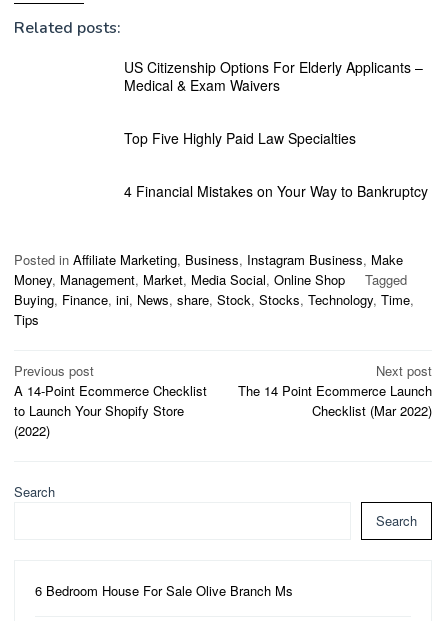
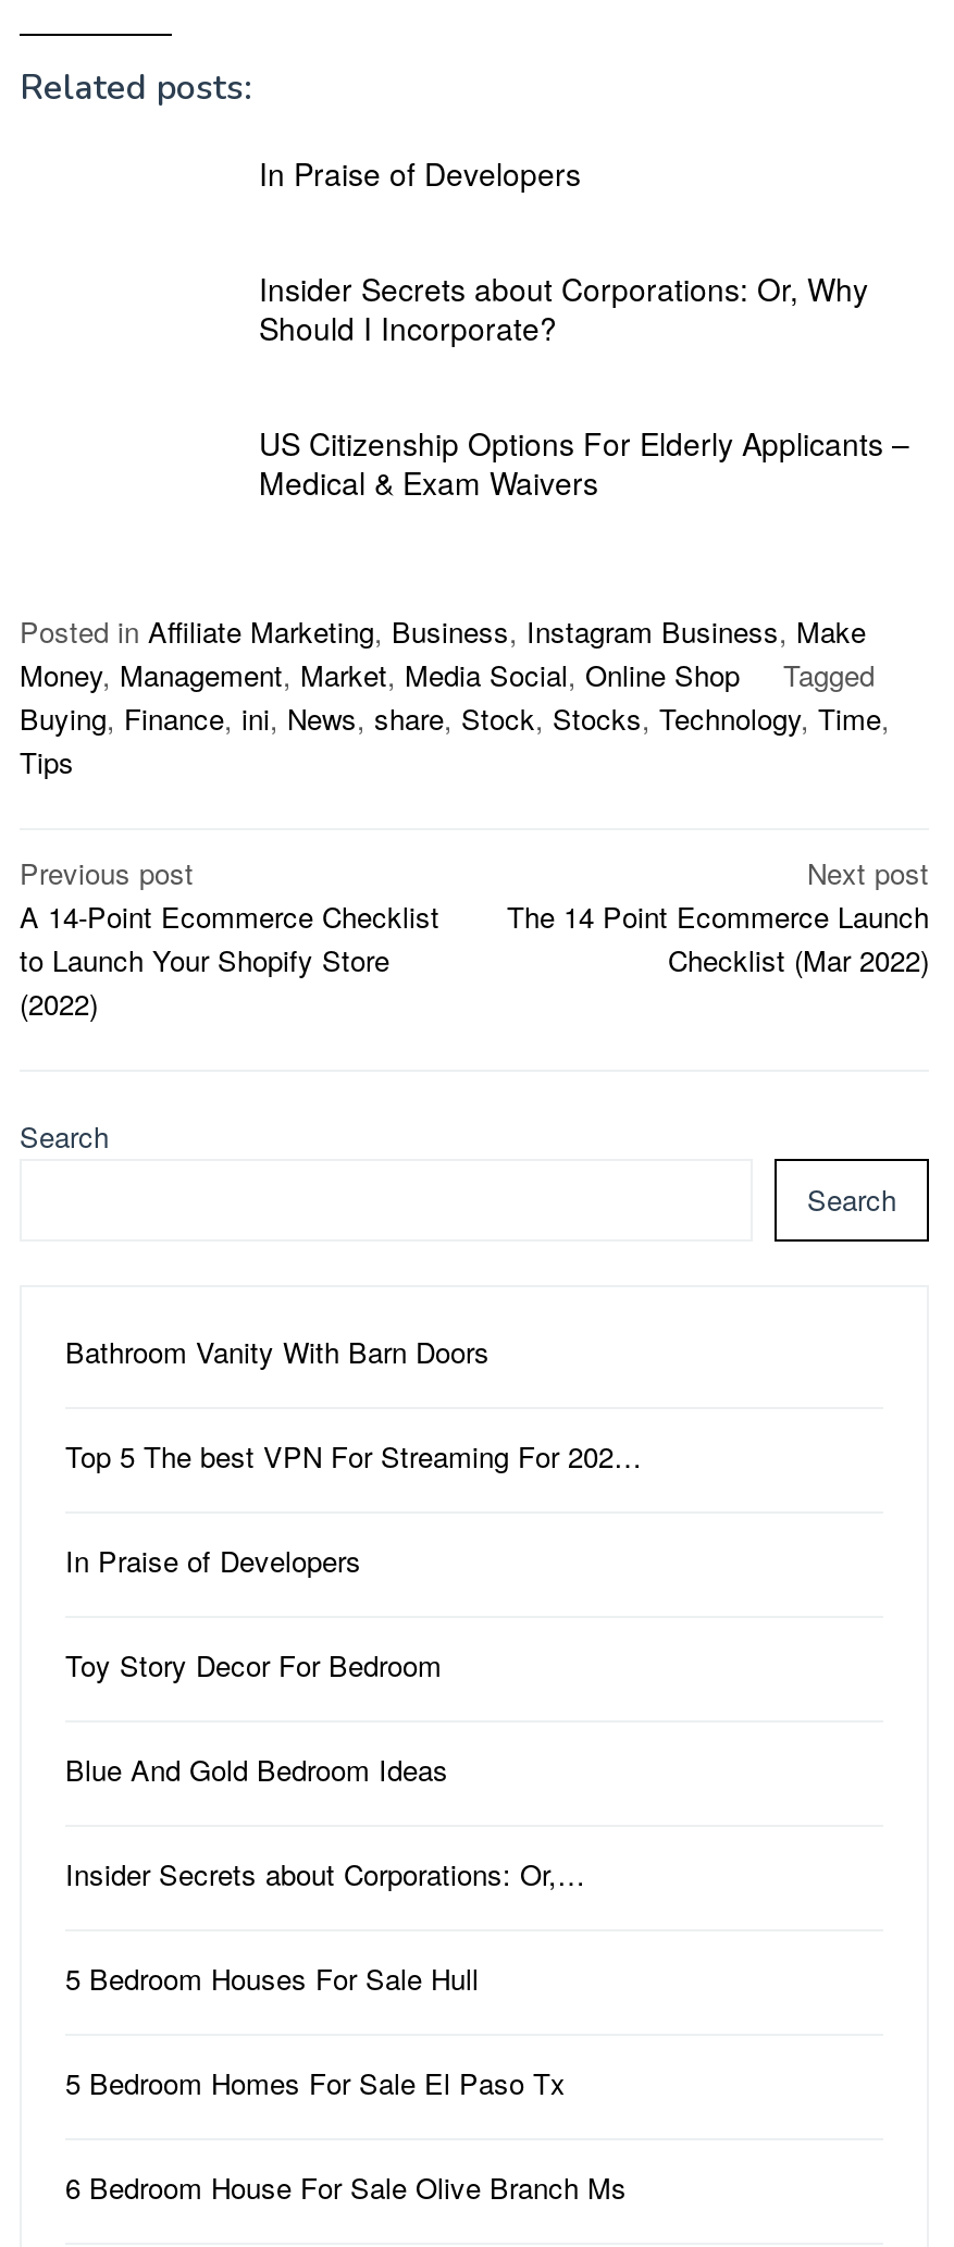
none -> [259,151,868,349] In Praise of Developers | Insider Secrets about Corporations: Or, Why | Should I Incorporate?
[124,128,428,201] Top Five Highly Paid Law Specialties | 4 Financial Mistakes on Your Way to Bankruptcy -> none
none -> [65,1330,642,2102] Bathroom Vanity With Barn Doors | Top 5 The best VPN For Streaming For 202… | In Praise of Developers | Toy Story Decor For Bedroom | Blue And Gold Bedroom Ideas | Insider Secrets about Corporations: Or,… | 5 Bedroom Houses For Sale Hull | 5 Bedroom Homes For Sale El Paso Tx

